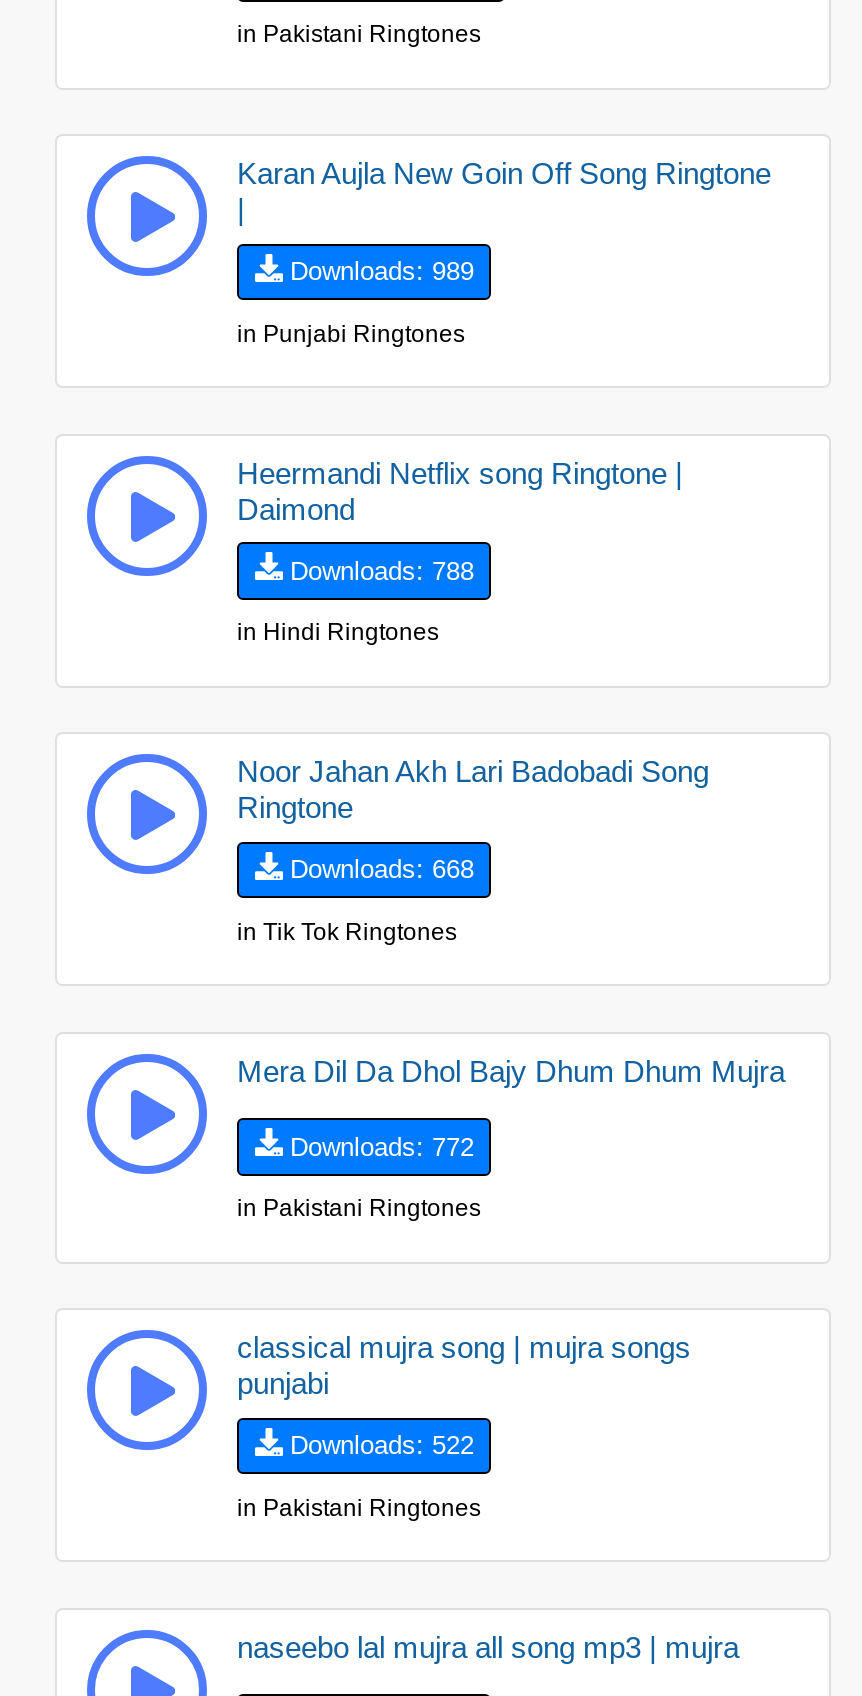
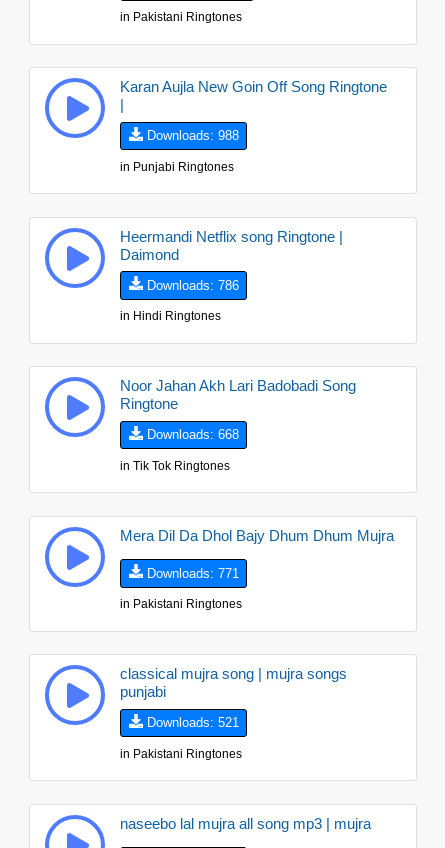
[282,257,474,287] Downloads: 989 -> [142,128,238,143] Downloads: 988
[282,556,474,586] Downloads: 788 -> [142,278,238,293] Downloads: 786
[282,1132,474,1162] Downloads: 772 -> [142,566,238,581] Downloads: 771
[282,1431,474,1461] Downloads: 522 -> [142,715,238,730] Downloads: 521

